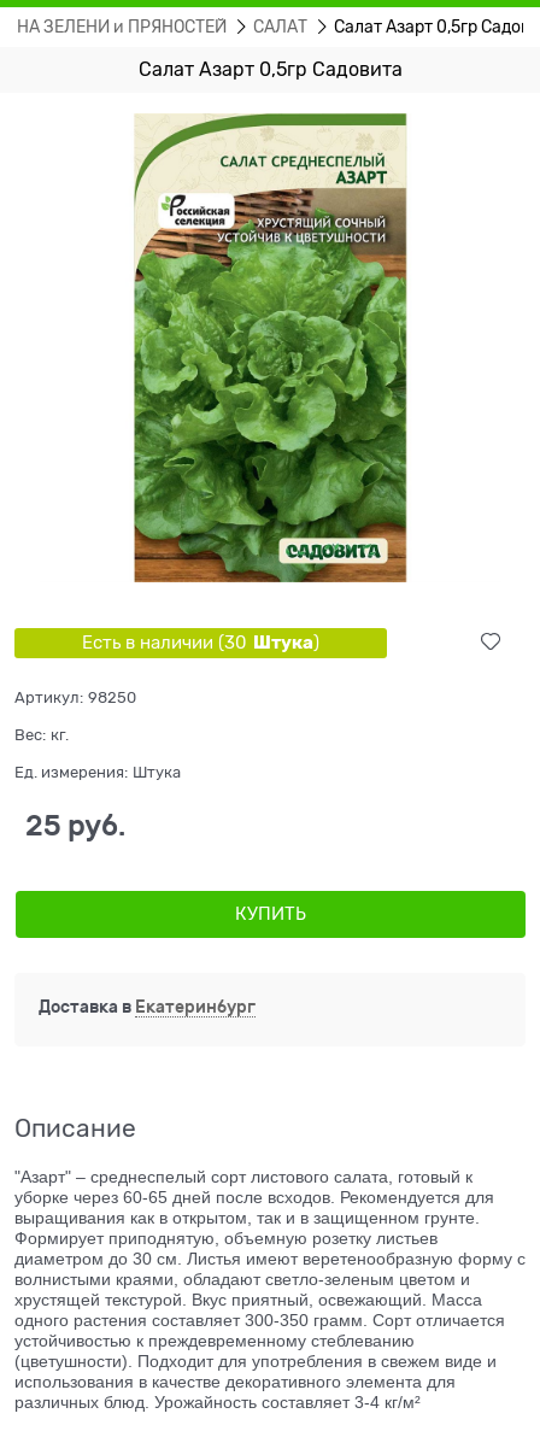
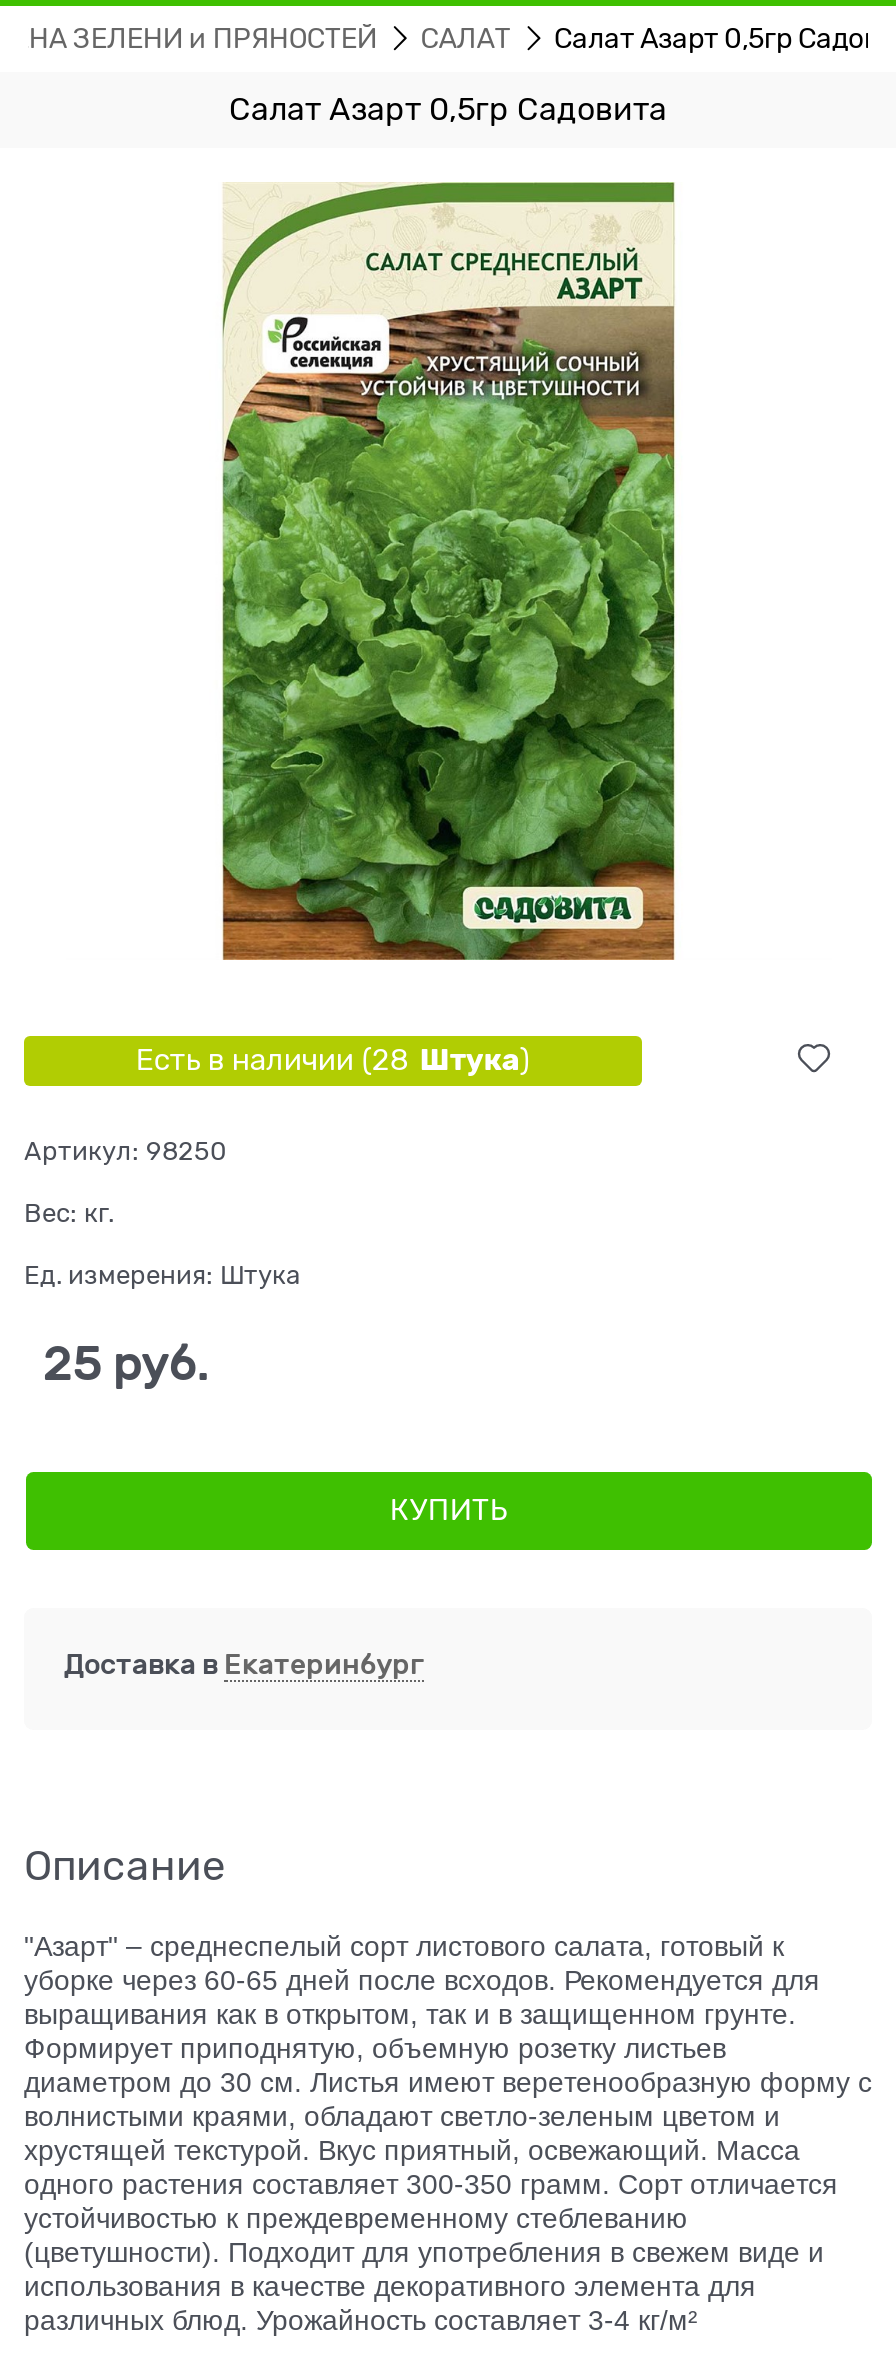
[82,631,319,653] Есть в наличии (30 Штука) -> [136,1041,530,1077] Есть в наличии (28 Штука)

